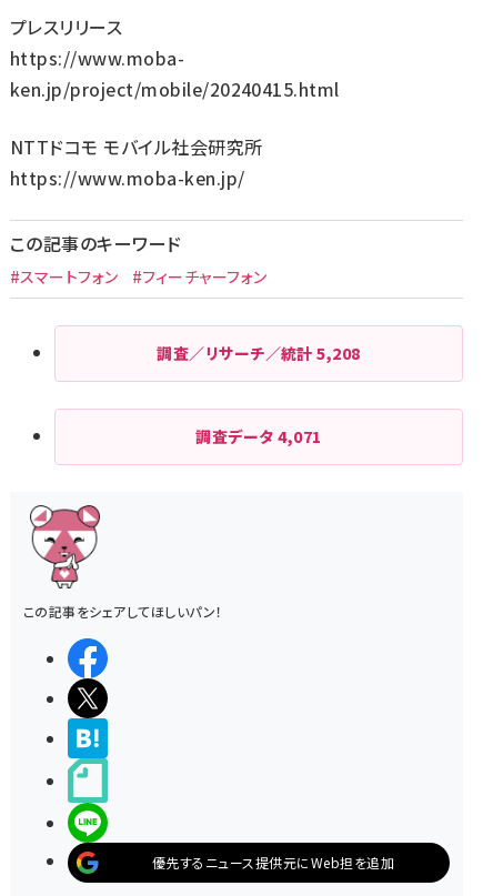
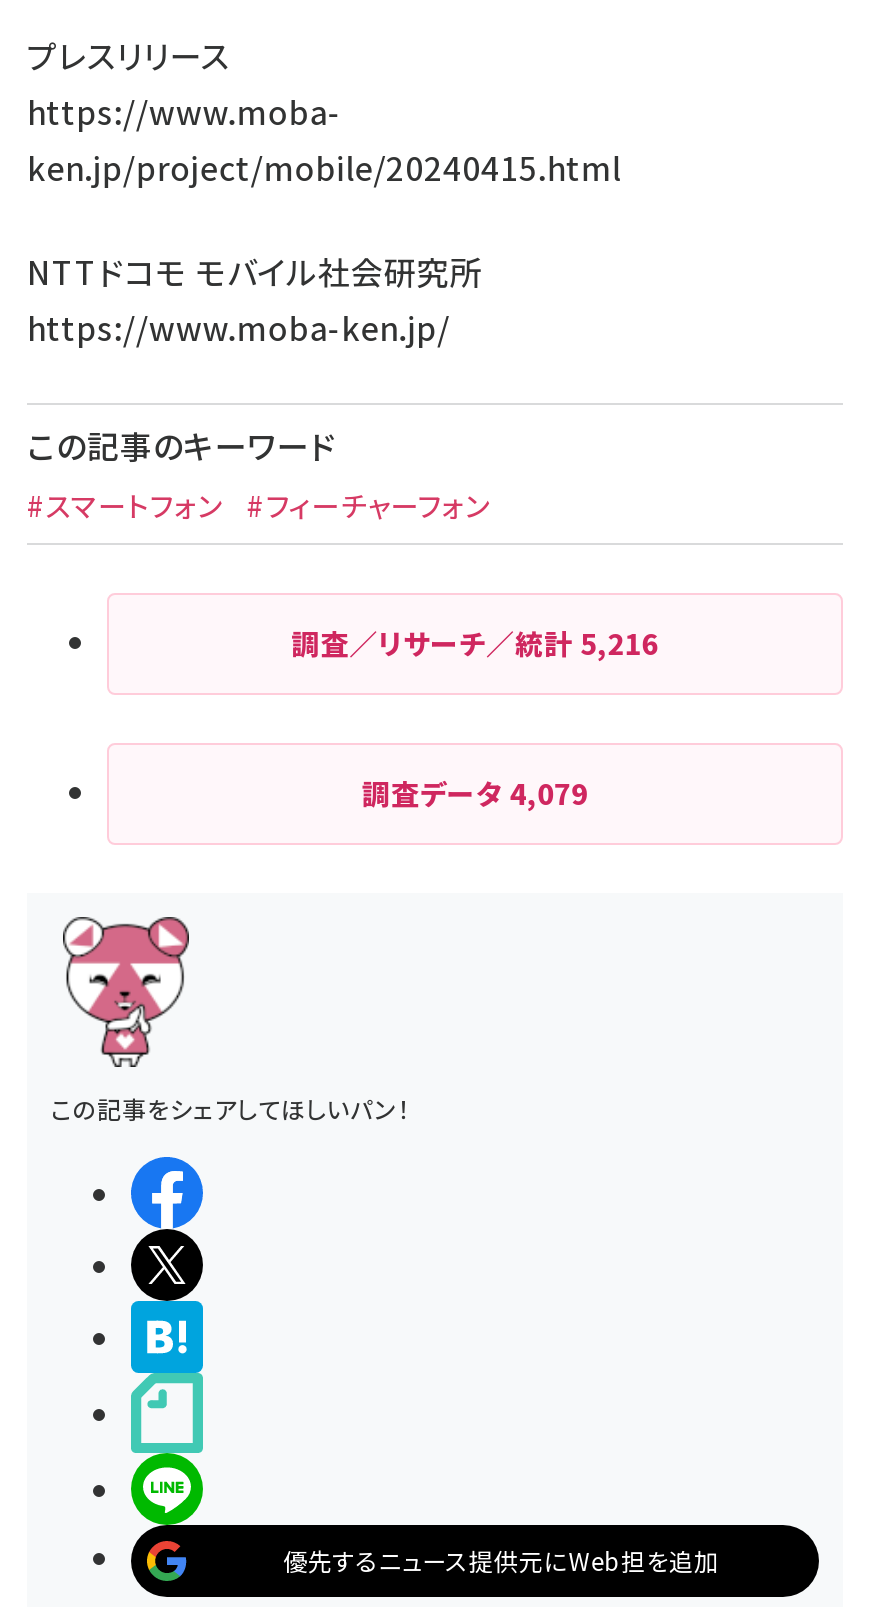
[157,342,361,364] 調査／リサーチ／統計5,208 -> [291,623,659,663] 調査／リサーチ／統計5,216
[196,425,322,447] 調査データ4,071 -> [362,773,588,813] 調査データ4,079

